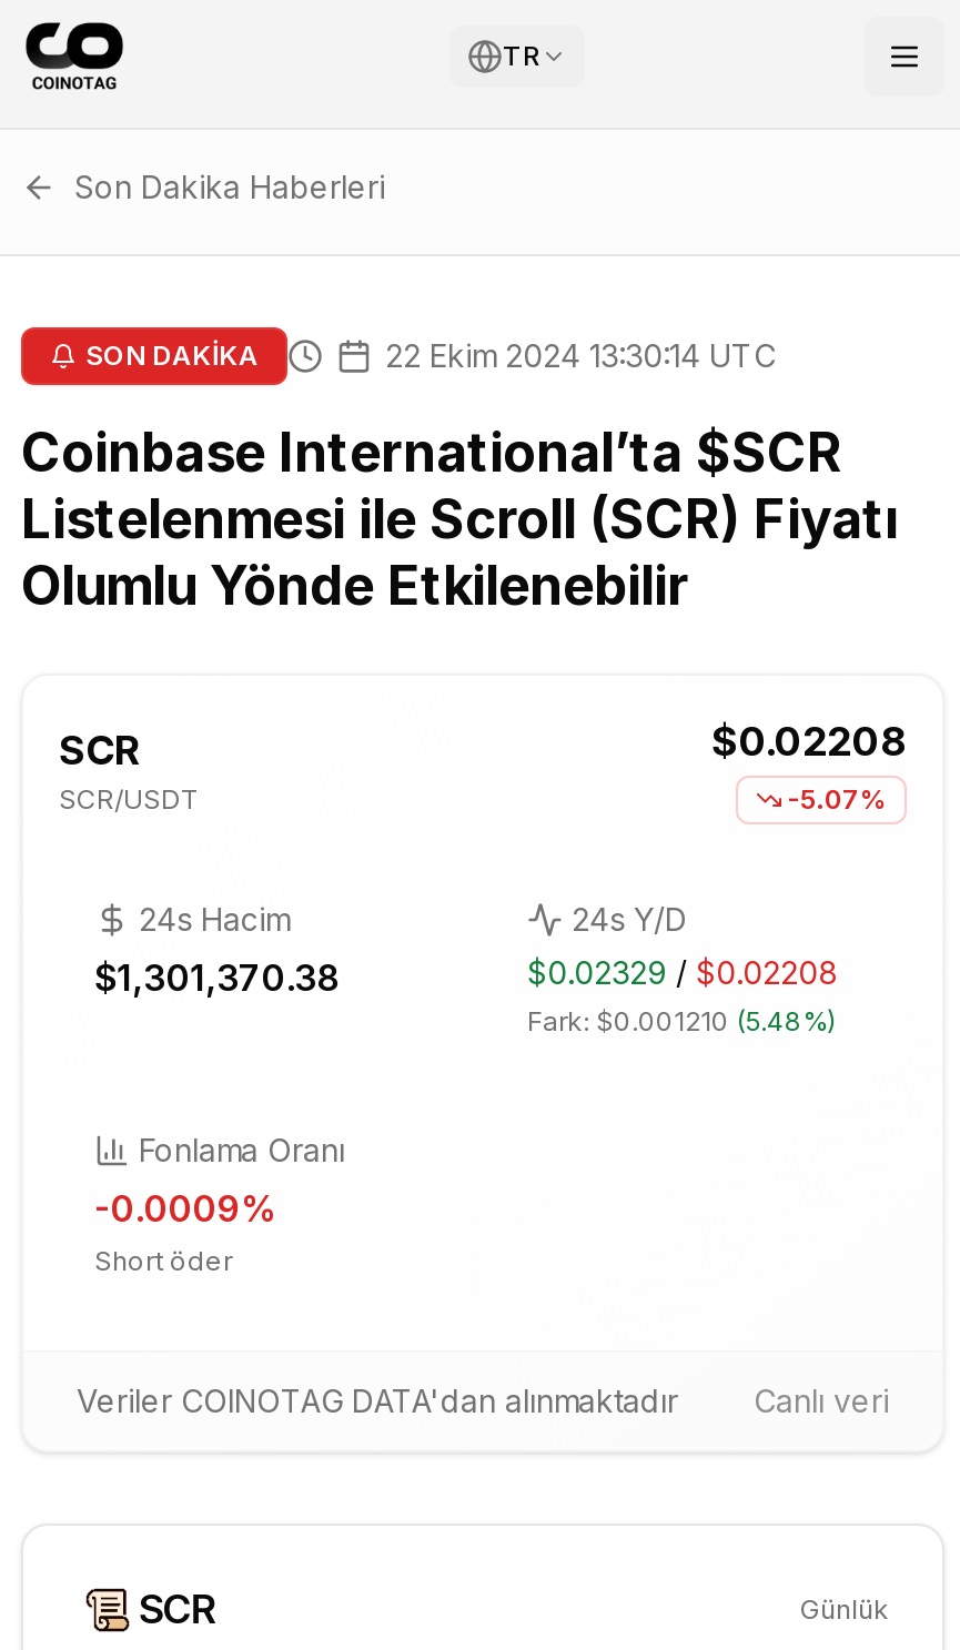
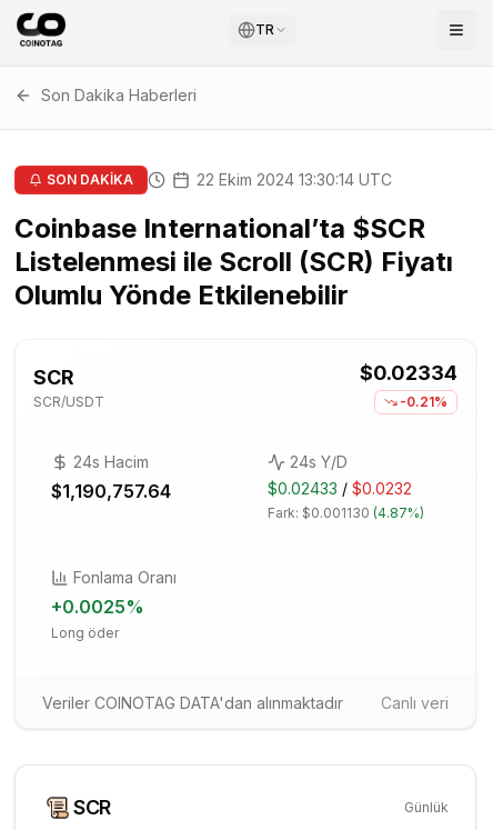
[711,718,907,765] $0.02208 -> [360,361,457,384] $0.02334
[787,782,887,816] -5.07% -> [400,393,447,410] -0.21%
[94,955,341,1000] $1,301,370.38 -> [51,480,171,502] $1,190,757.64
[527,953,838,991] $0.02329 / $0.02208 -> [268,479,412,498] $0.02433 / $0.0232
[527,1004,836,1037] Fark: $0.001210 (5.48%) -> [268,504,424,521] Fark: $0.001130 (4.87%)
[94,1186,279,1277] -0.0009% | Short öder -> [51,596,144,641] +0.0025% | Long öder

